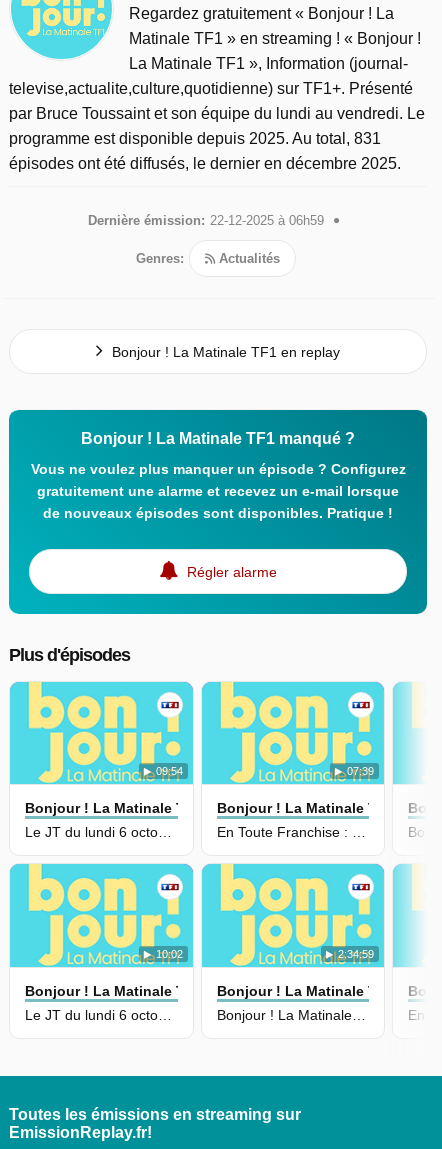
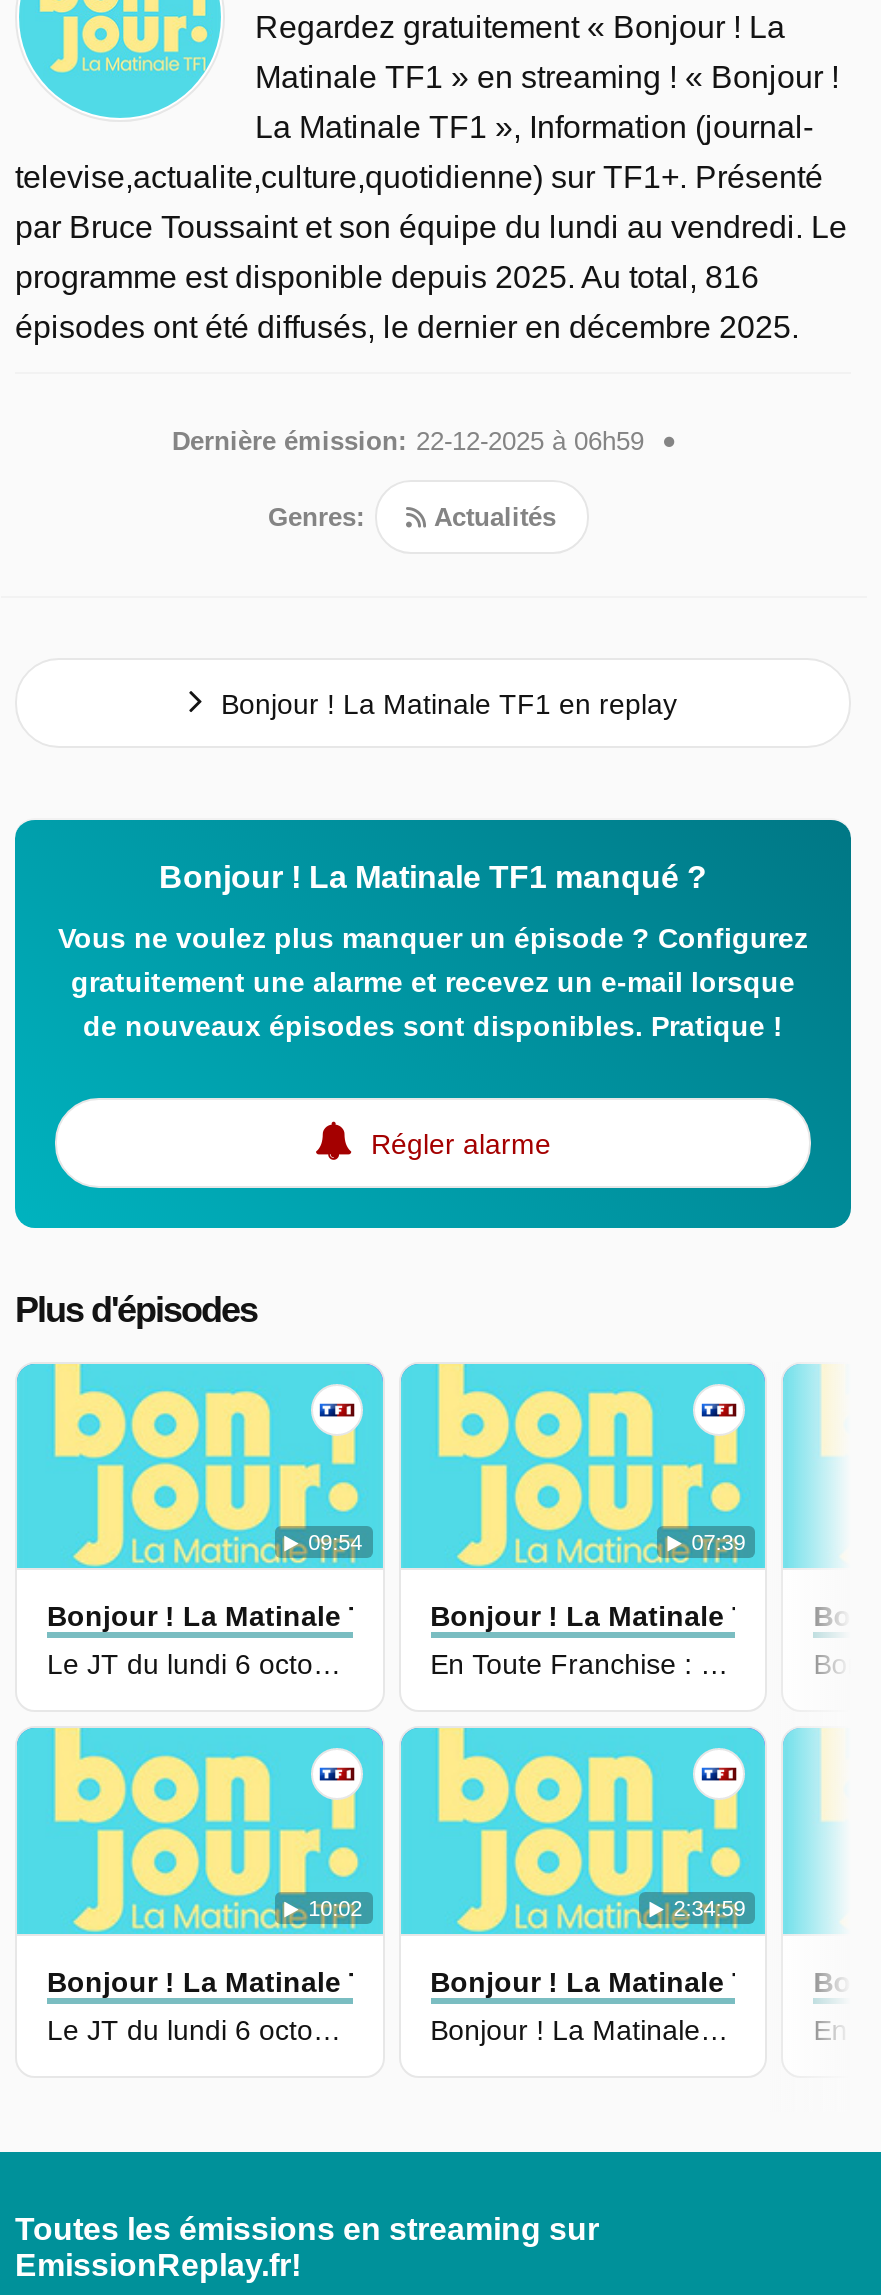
[9,129,381,146] programme est disponible depuis 2025. Au total, 831 -> [15,259,759,293] programme est disponible depuis 2025. Au total, 816

